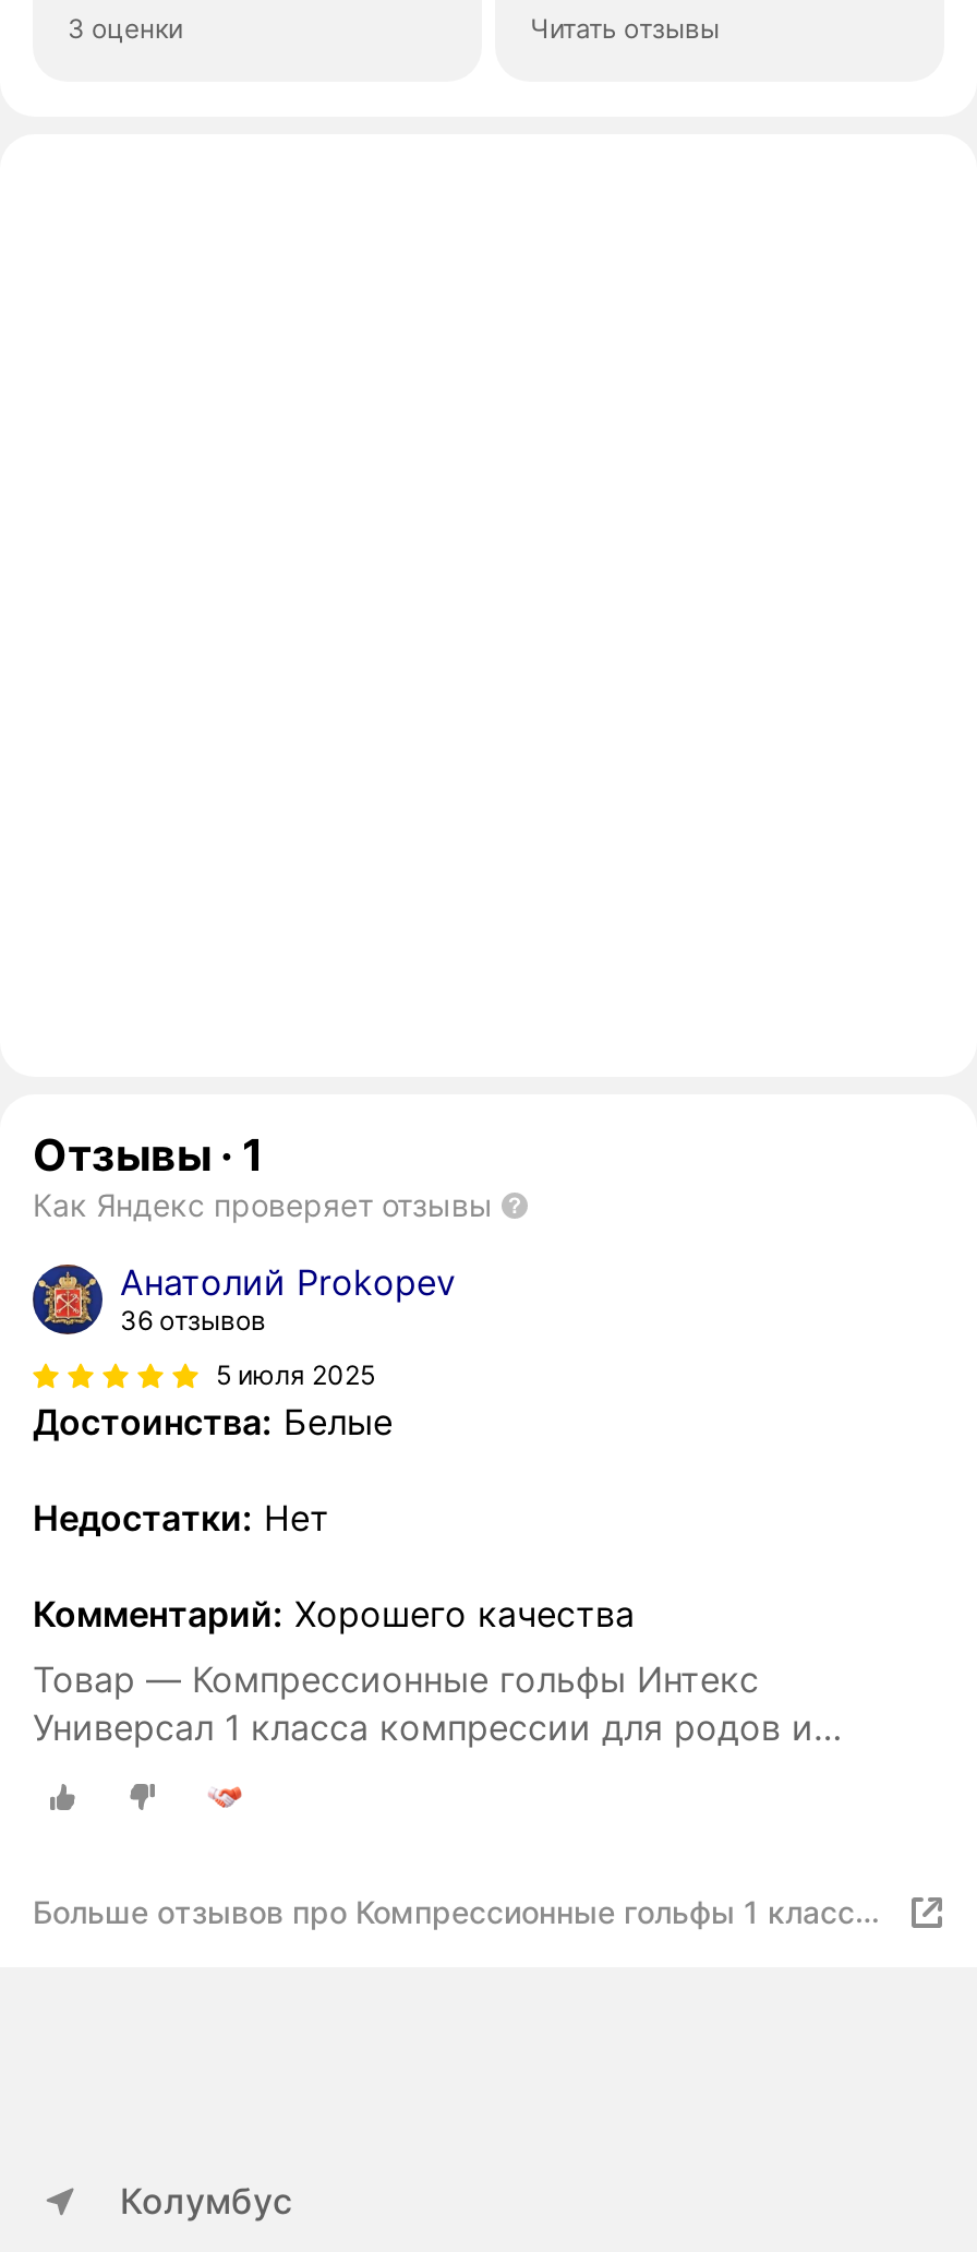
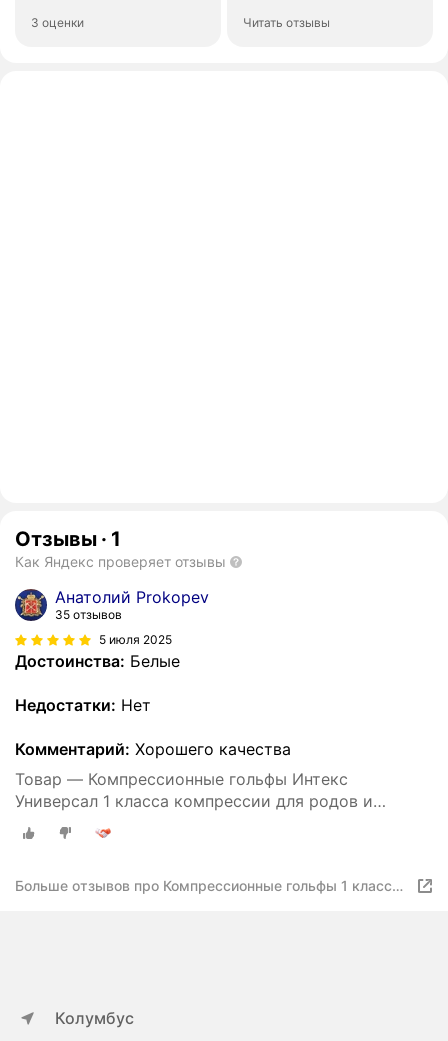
[120,1304,266,1337] 36 отзывов -> [55,607,122,622] 35 отзывов

